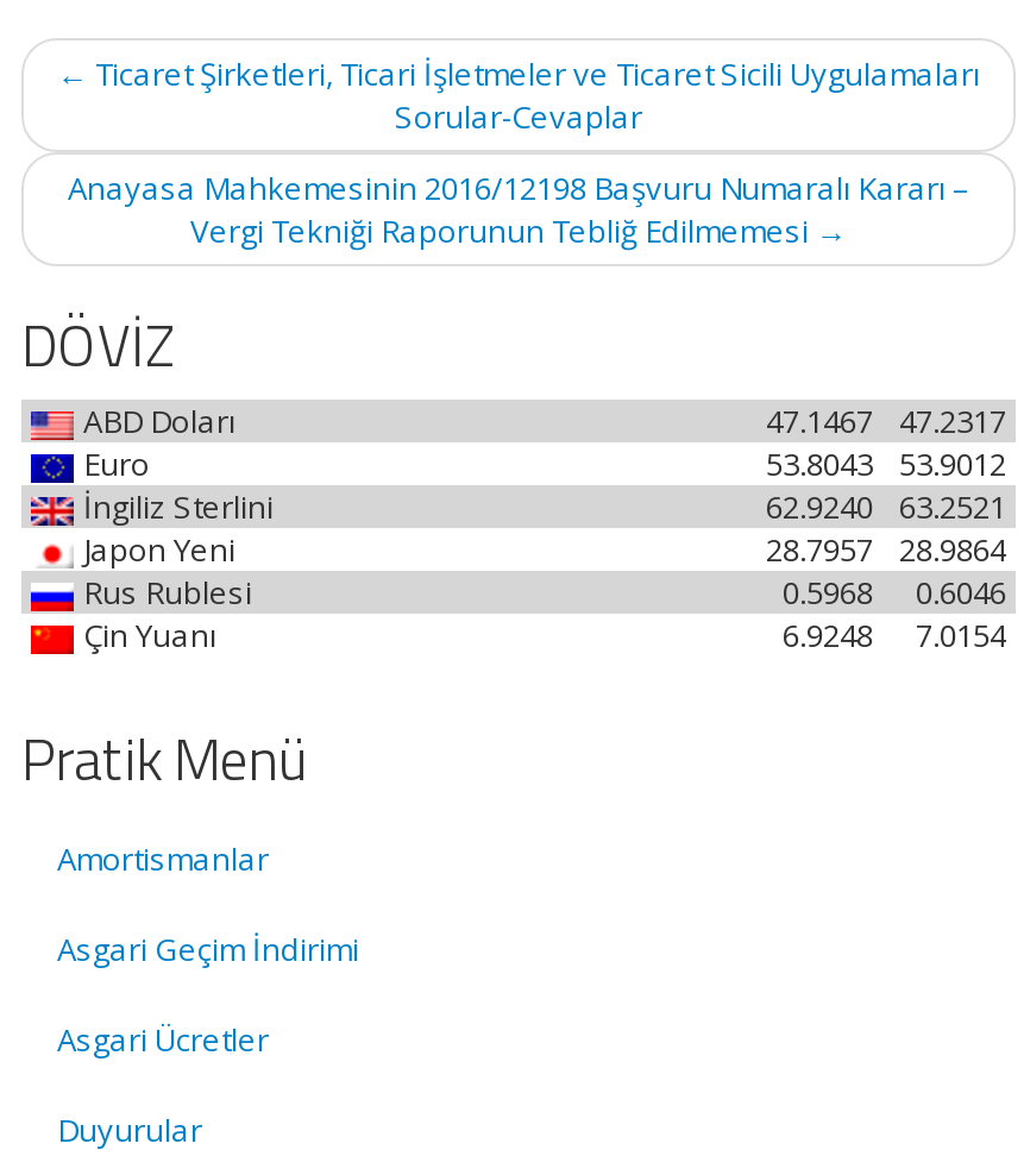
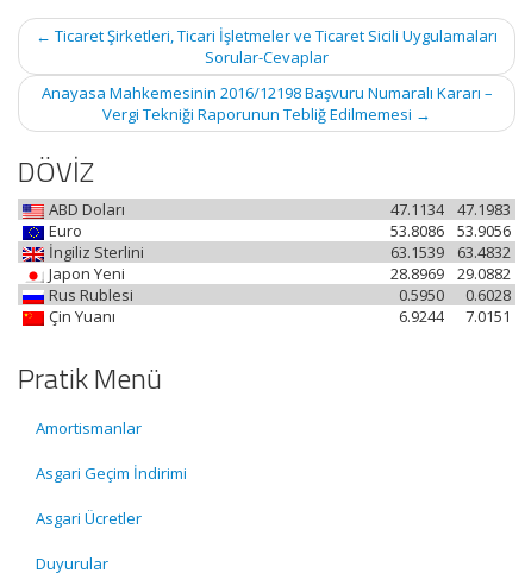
[766,400,873,442] 47.1467 -> [390,199,444,220] 47.1134
[899,400,1006,442] 47.2317 -> [457,199,511,220] 47.1983
[766,442,873,485] 53.8043 -> [390,220,444,241] 53.8086
[899,442,1006,485] 53.9012 -> [457,220,511,241] 53.9056
[766,485,873,528] 62.9240 -> [390,241,444,263] 63.1539
[899,485,1006,528] 63.2521 -> [457,241,511,263] 63.4832
[766,528,873,571] 28.7957 -> [390,263,444,284] 28.8969
[899,528,1006,571] 28.9864 -> [457,263,511,284] 29.0882
[783,571,873,614] 0.5968 -> [399,284,444,305] 0.5950
[916,571,1006,614] 0.6046 -> [465,284,511,305] 0.6028
[783,614,873,656] 6.9248 -> [399,305,444,327] 6.9244
[916,614,1006,656] 7.0154 -> [465,305,511,327] 7.0151

